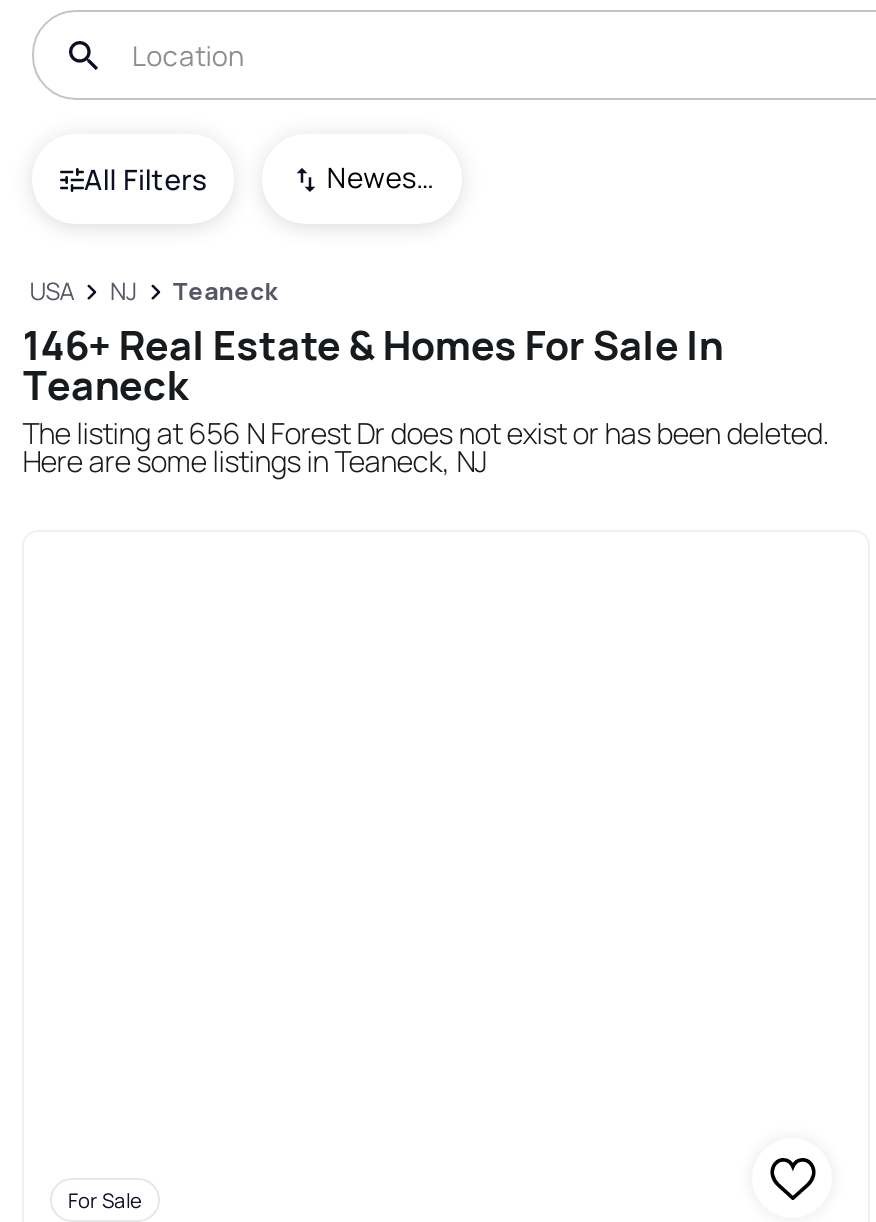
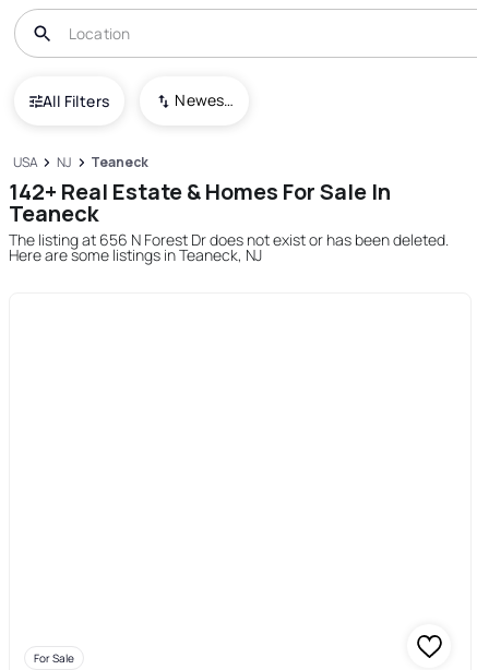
[22,318,722,372] 146+ Real Estate & Homes For Sale In -> [9,177,391,206] 142+ Real Estate & Homes For Sale In

